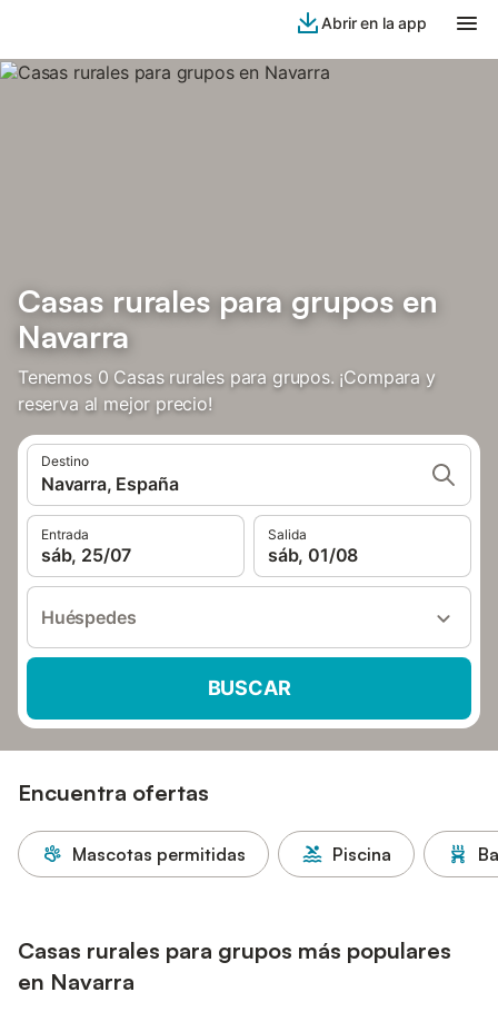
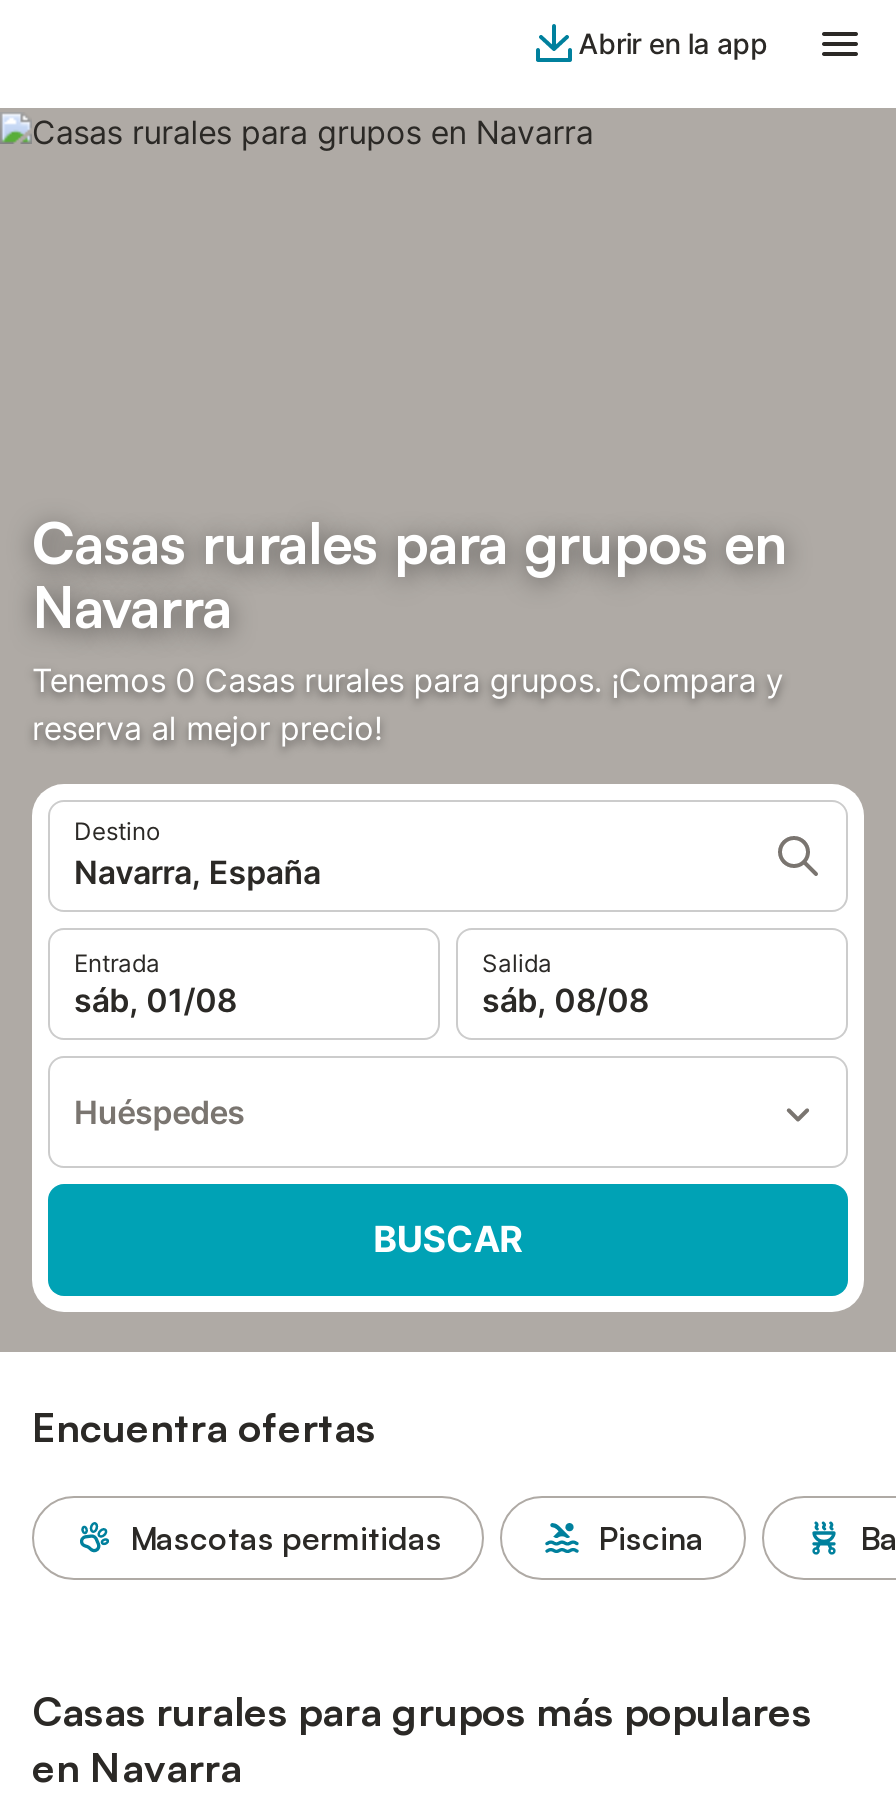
[41,544,131,566] sáb, 25/07 -> [74,980,236,1020] sáb, 01/08
[268,544,358,566] sáb, 01/08 -> [482,980,648,1020] sáb, 08/08

